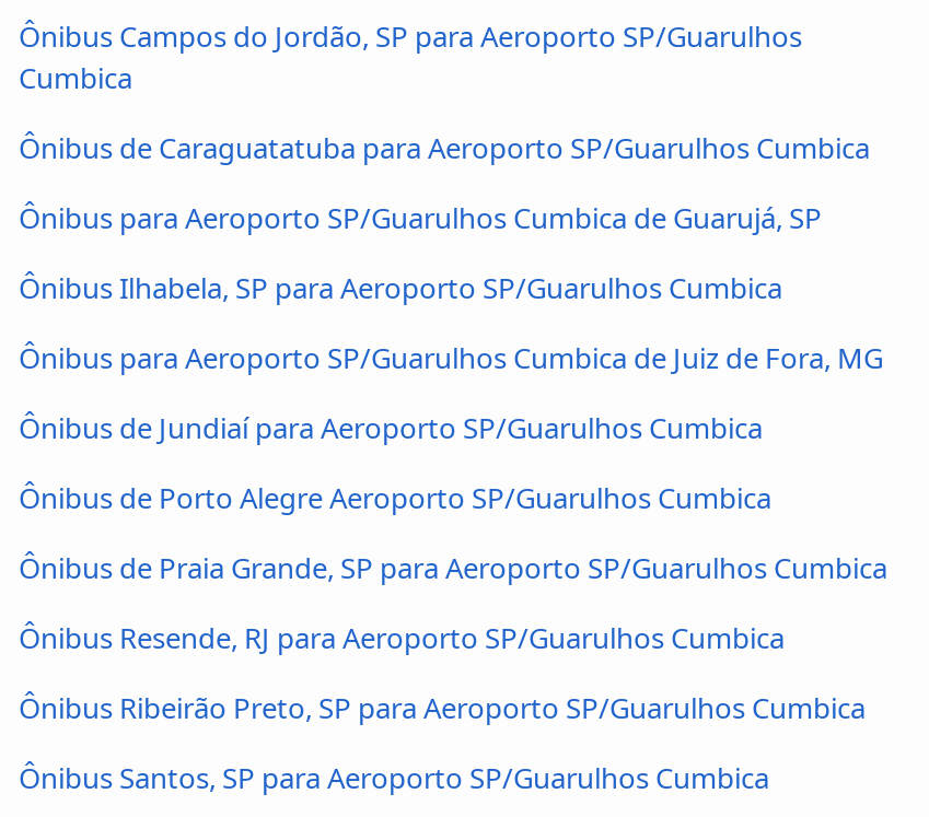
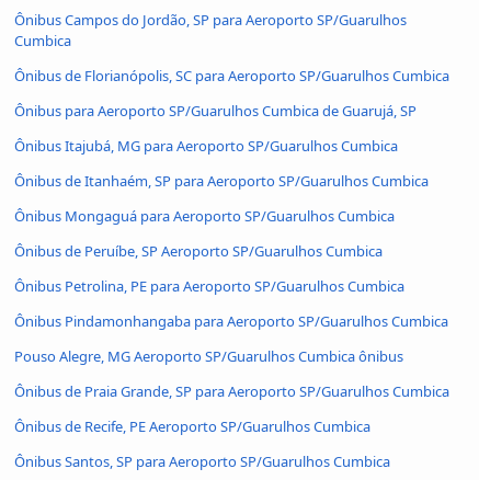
[19,128,870,168] Ônibus de Caraguatatuba para Aeroporto SP/Guarulhos Cumbica -> [14,66,449,86] Ônibus de Florianópolis, SC para Aeroporto SP/Guarulhos Cumbica
[19,268,883,517] Ônibus Ilhabela, SP para Aeroporto SP/Guarulhos Cumbica | Ônibus para Aeroporto SP/Guarulhos Cumbica de Juiz de Fora, MG | Ônibus de Jundiaí para Aeroporto SP/Guarulhos Cumbica | Ônibus de Porto Alegre Aeroporto SP/Guarulhos Cumbica -> [14,136,448,366] Ônibus Itajubá, MG para Aeroporto SP/Guarulhos Cumbica | Ônibus de Itanhaém, SP para Aeroporto SP/Guarulhos Cumbica | Ônibus Mongaguá para Aeroporto SP/Guarulhos Cumbica | Ônibus de Peruíbe, SP Aeroporto SP/Guarulhos Cumbica | Ônibus Petrolina, PE para Aeroporto SP/Guarulhos Cumbica | Ônibus Pindamonhangaba para Aeroporto SP/Guarulhos Cumbica | Pouso Alegre, MG Aeroporto SP/Guarulhos Cumbica ônibus
moved [19,548,887,587] -> [14,381,449,401]: Ônibus de Praia Grande, SP para Aeroporto SP/Guarulhos Cumbica
[19,618,866,727] Ônibus Resende, RJ para Aeroporto SP/Guarulhos Cumbica | Ônibus Ribeirão Preto, SP para Aeroporto SP/Guarulhos Cumbica -> [14,416,370,436] Ônibus de Recife, PE Aeroporto SP/Guarulhos Cumbica

